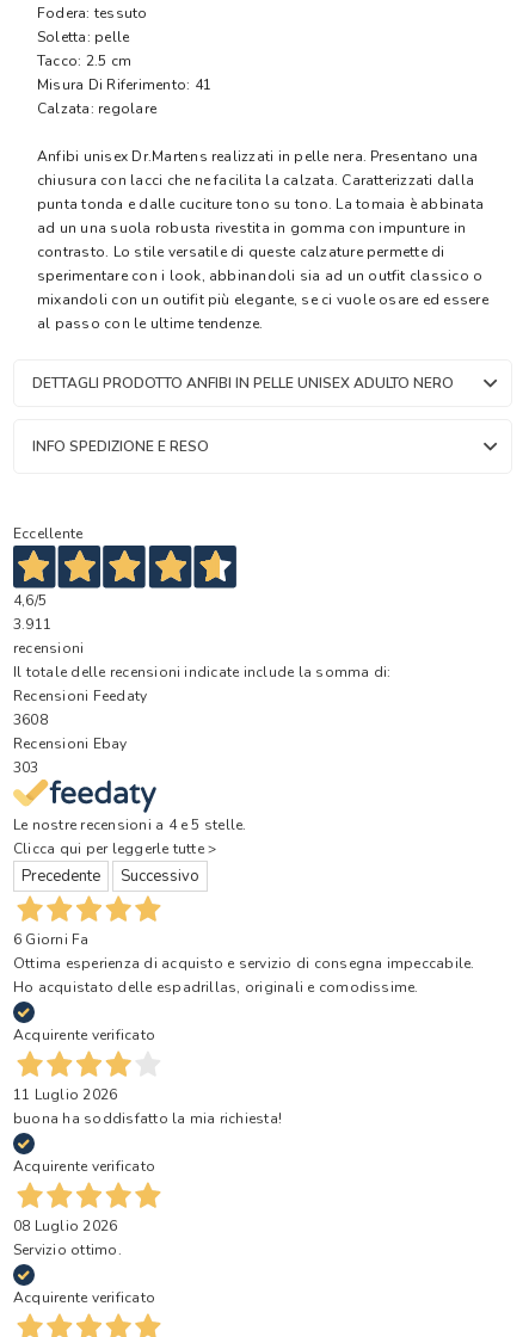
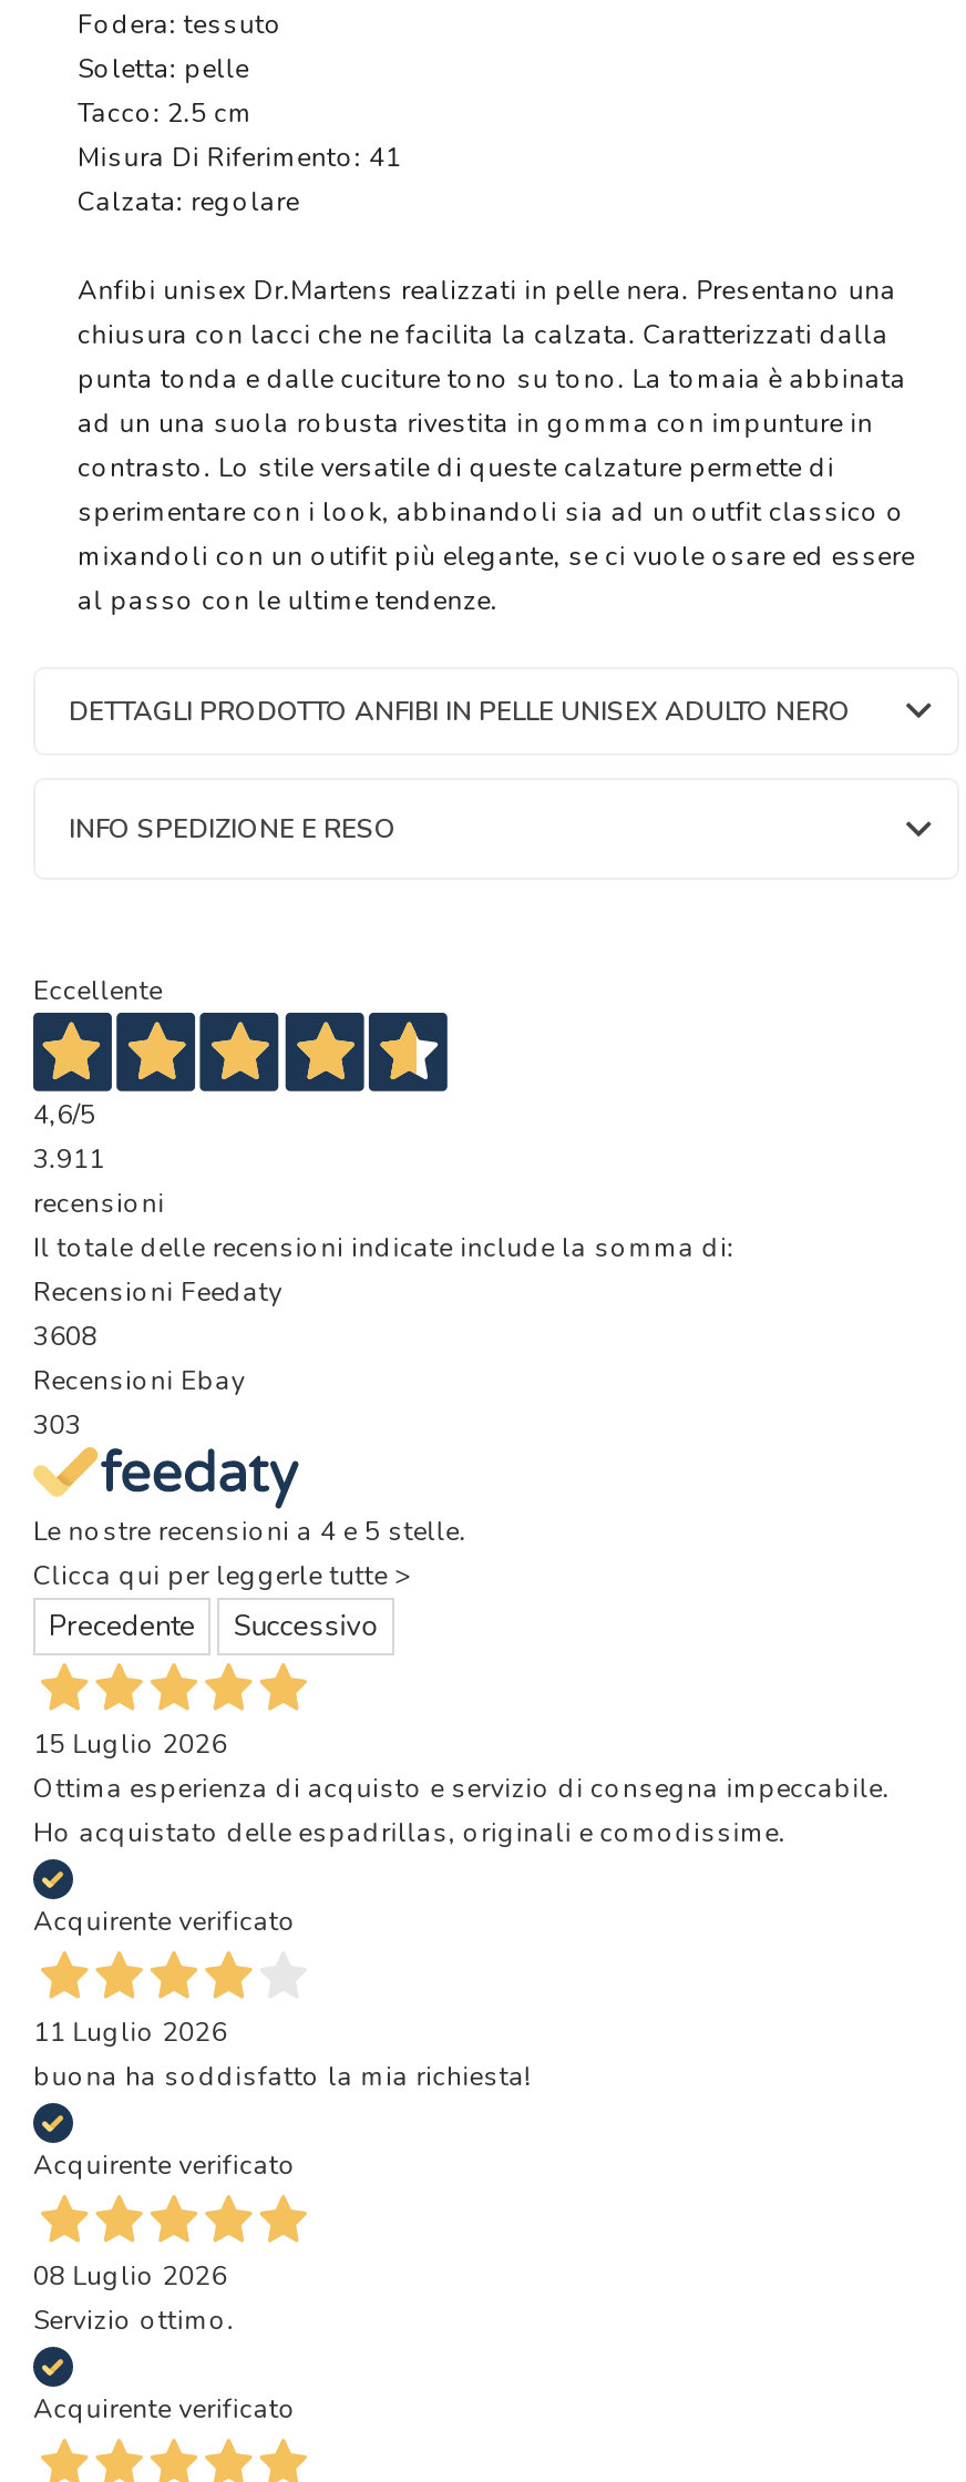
[13,930,89,949] 6 Giorni Fa -> [33,1726,227,1762] 15 Luglio 2026

